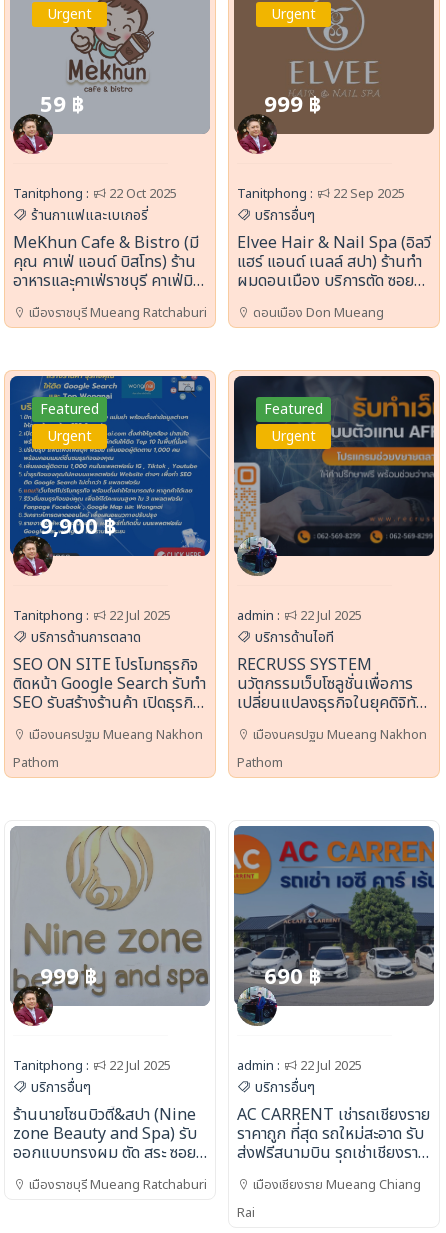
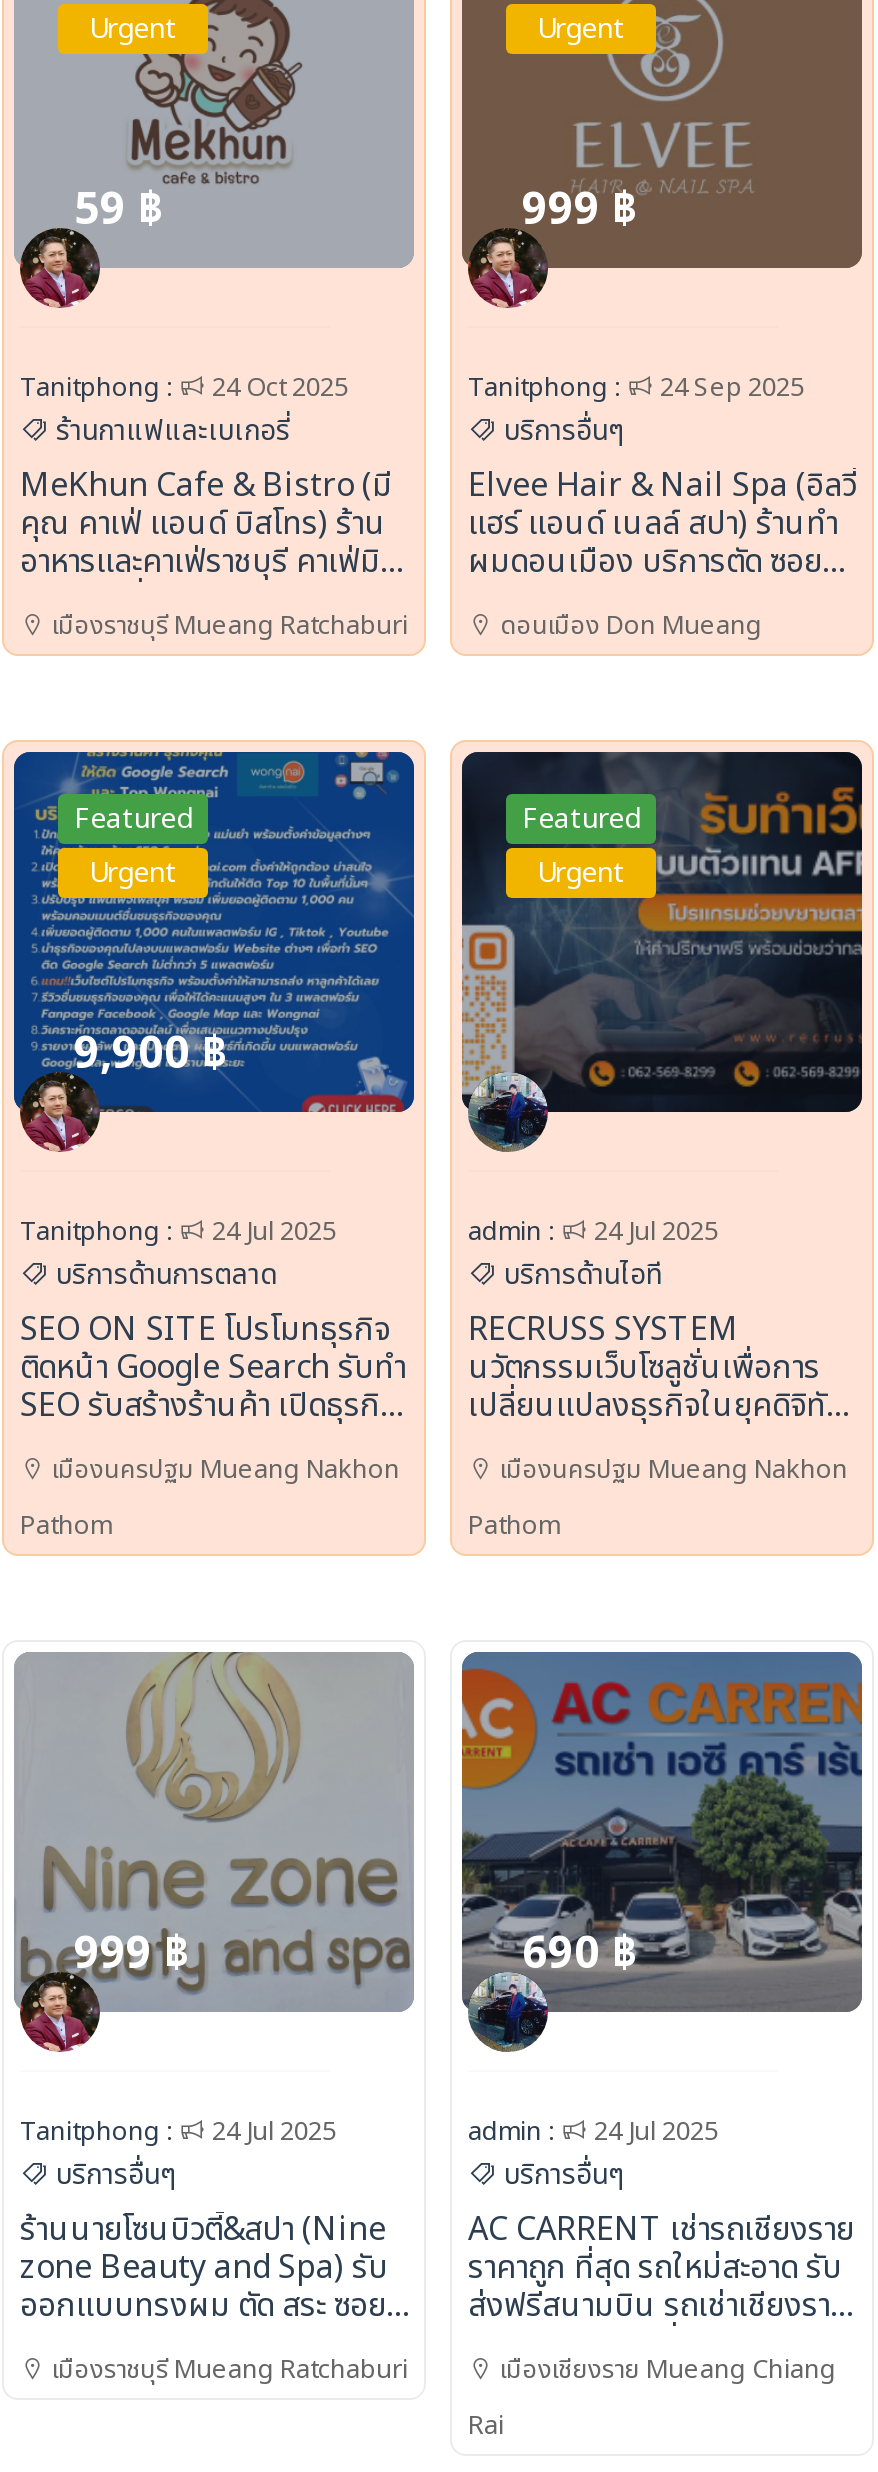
[13,184,177,204] Tanitphong : 22 Oct 2025 -> [20,368,348,408] Tanitphong : 24 Oct 2025
[237,184,405,204] Tanitphong : 22 Sep 2025 -> [468,368,804,408] Tanitphong : 24 Sep 2025
[13,606,171,626] Tanitphong : 22 Jul 2025 -> [20,1212,336,1252] Tanitphong : 24 Jul 2025
[237,606,362,626] admin : 22 Jul 2025 -> [468,1212,718,1252] admin : 24 Jul 2025
[13,1056,171,1076] Tanitphong : 22 Jul 2025 -> [20,2112,336,2152] Tanitphong : 24 Jul 2025
[237,1056,362,1076] admin : 22 Jul 2025 -> [468,2112,718,2152] admin : 24 Jul 2025

